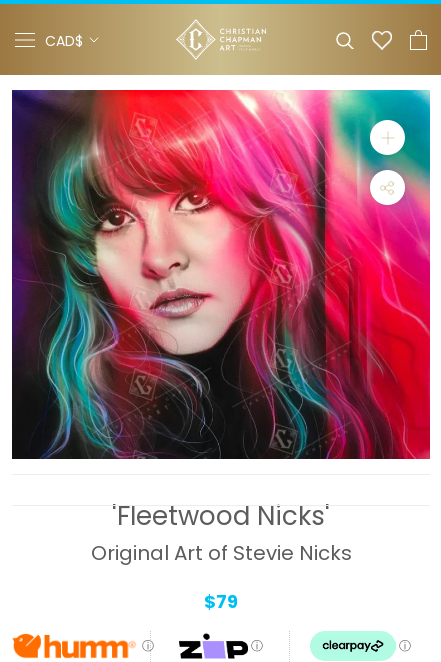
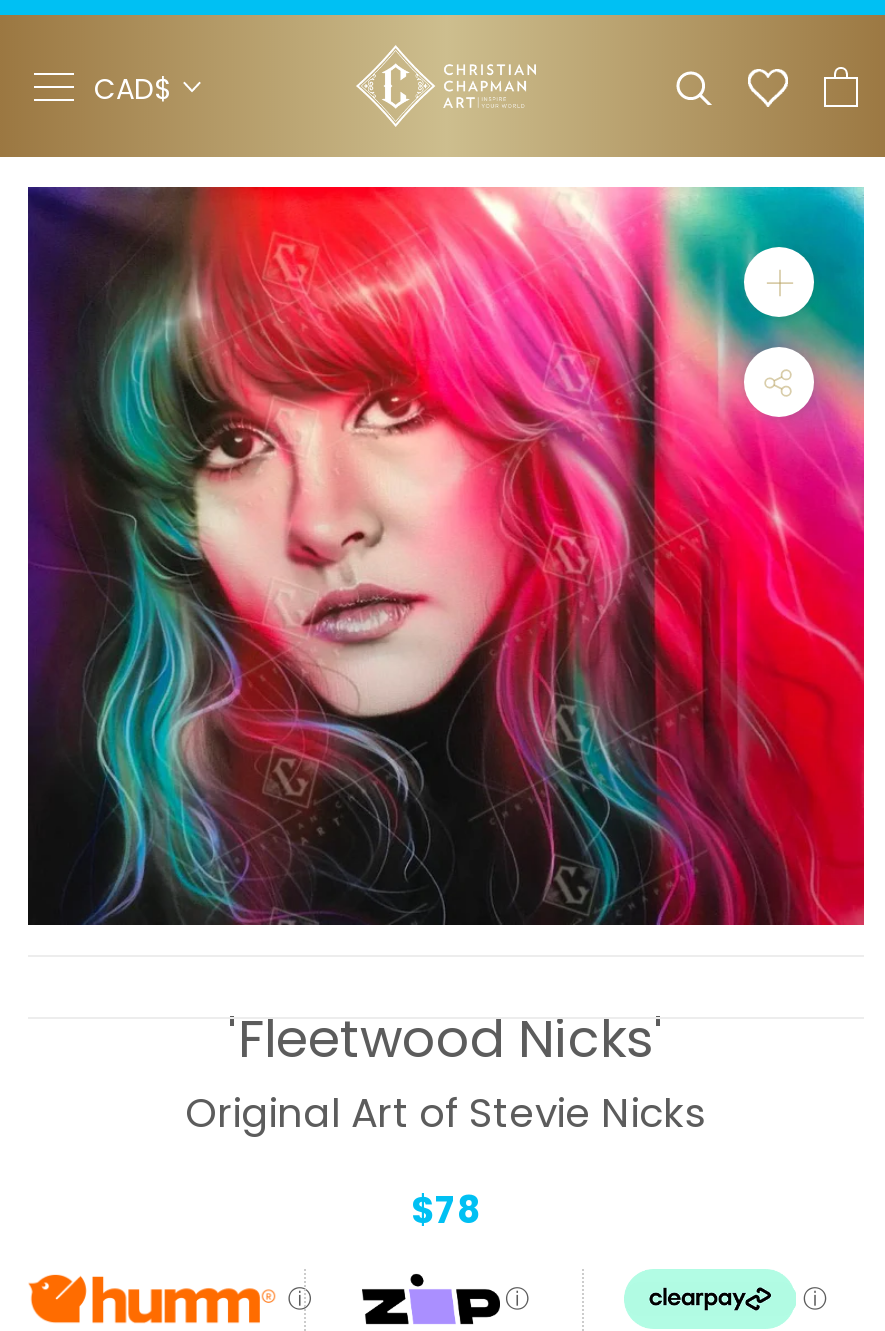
[204,589,238,614] $79 -> [411,1184,481,1234] $78

